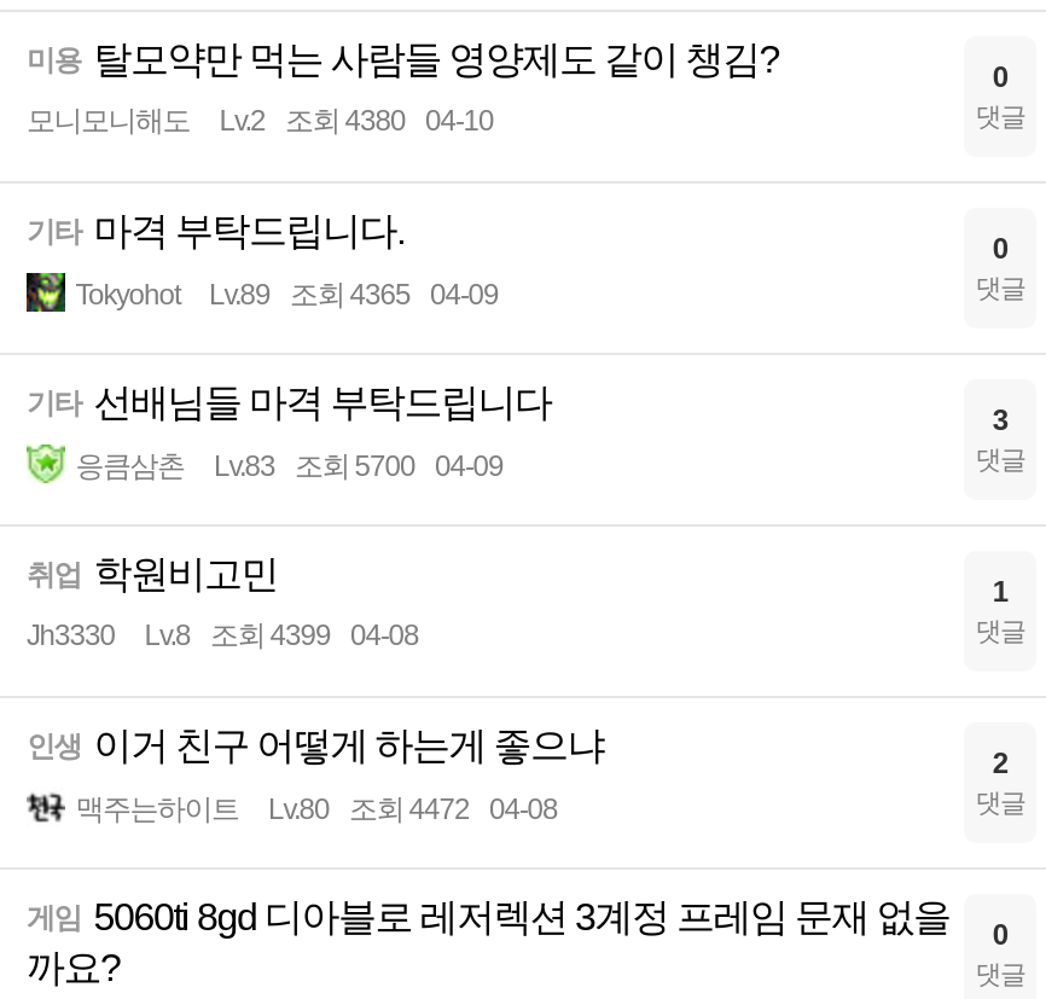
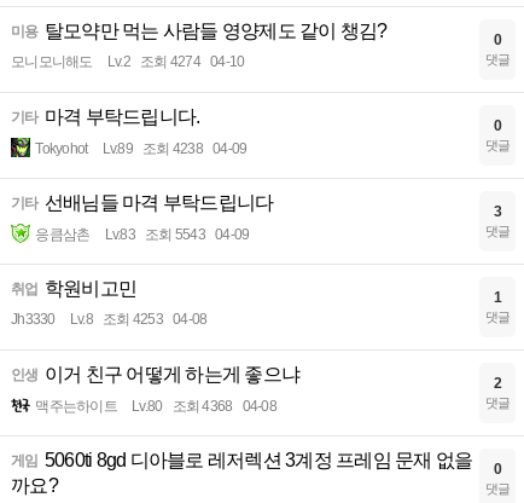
[27,104,493,138] 모니모니해도 Lv.2 조회 4380 04-10 -> [11,53,244,70] 모니모니해도 Lv.2 조회 4274 04-10
[75,278,498,312] Tokyohot Lv.89 조회 4365 04-09 -> [35,140,247,157] Tokyohot Lv.89 조회 4238 04-09
[75,449,503,483] 응큼삼촌 Lv.83 조회 5700 04-09 -> [35,226,249,243] 응큼삼촌 Lv.83 조회 5543 04-09
[27,618,418,652] Jh3330 Lv.8 조회 4399 04-08 -> [11,311,207,328] Jh3330 Lv.8 조회 4253 04-08
[75,792,558,826] 맥주는하이트 Lv.80 조회 4472 04-08 -> [35,398,276,415] 맥주는하이트 Lv.80 조회 4368 04-08

